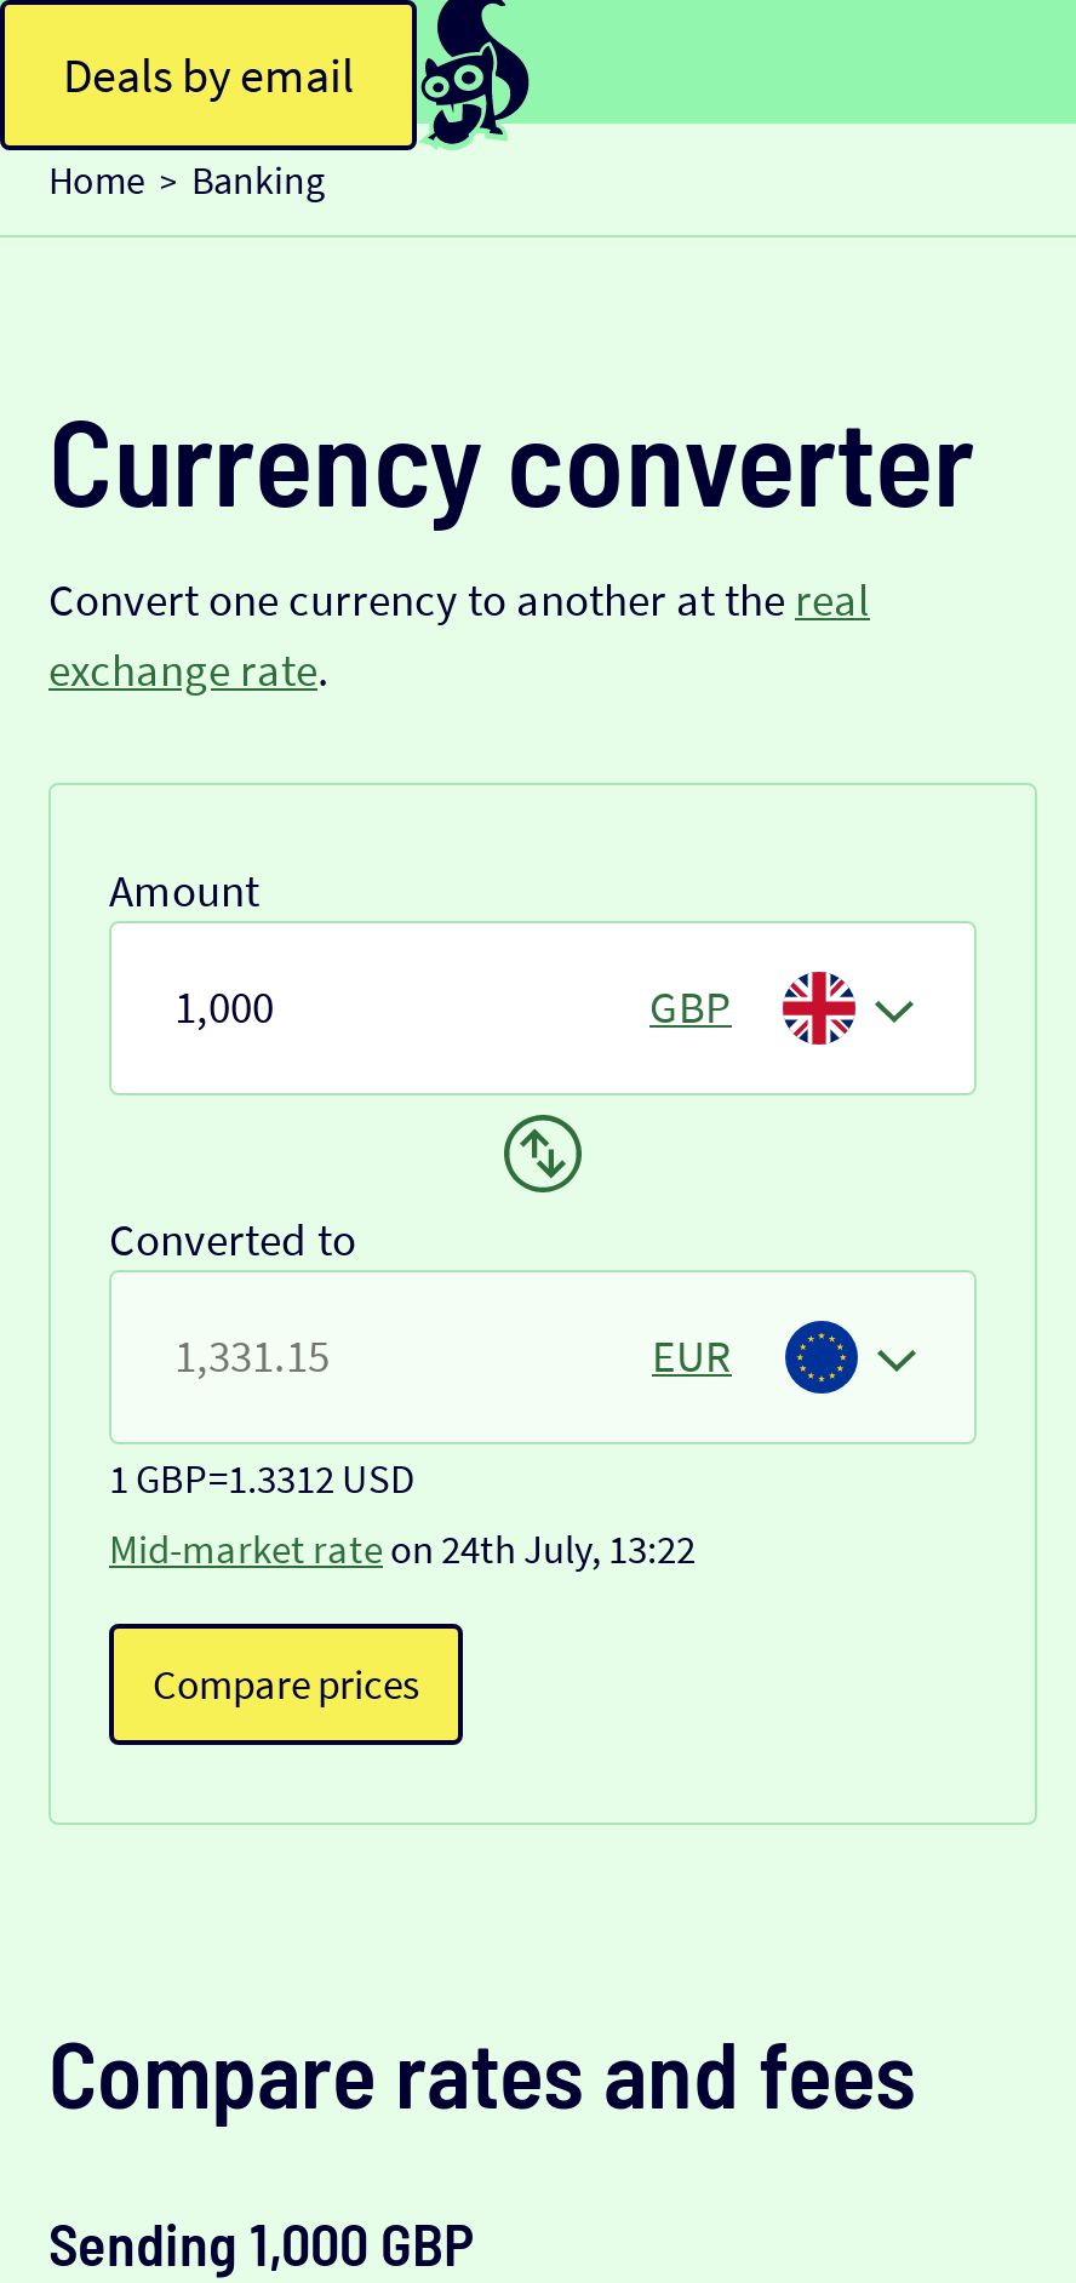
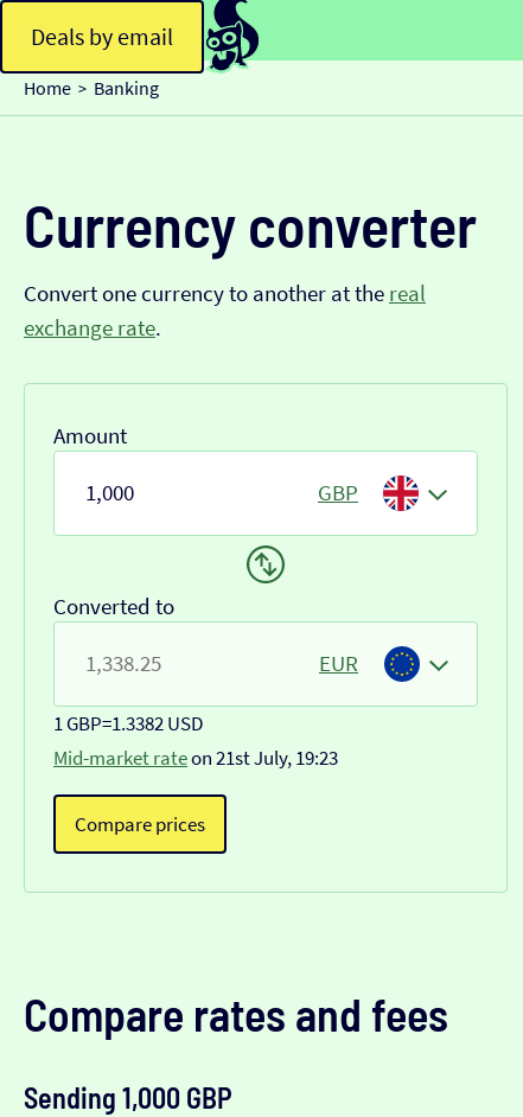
[109,1453,414,1504] 1 GBP=1.3312 USD -> [53,711,203,736] 1 GBP=1.3382 USD
[109,1524,696,1575] Mid-market rate on 24th July, 13:22 -> [53,745,338,770] Mid-market rate on 21st July, 19:23

